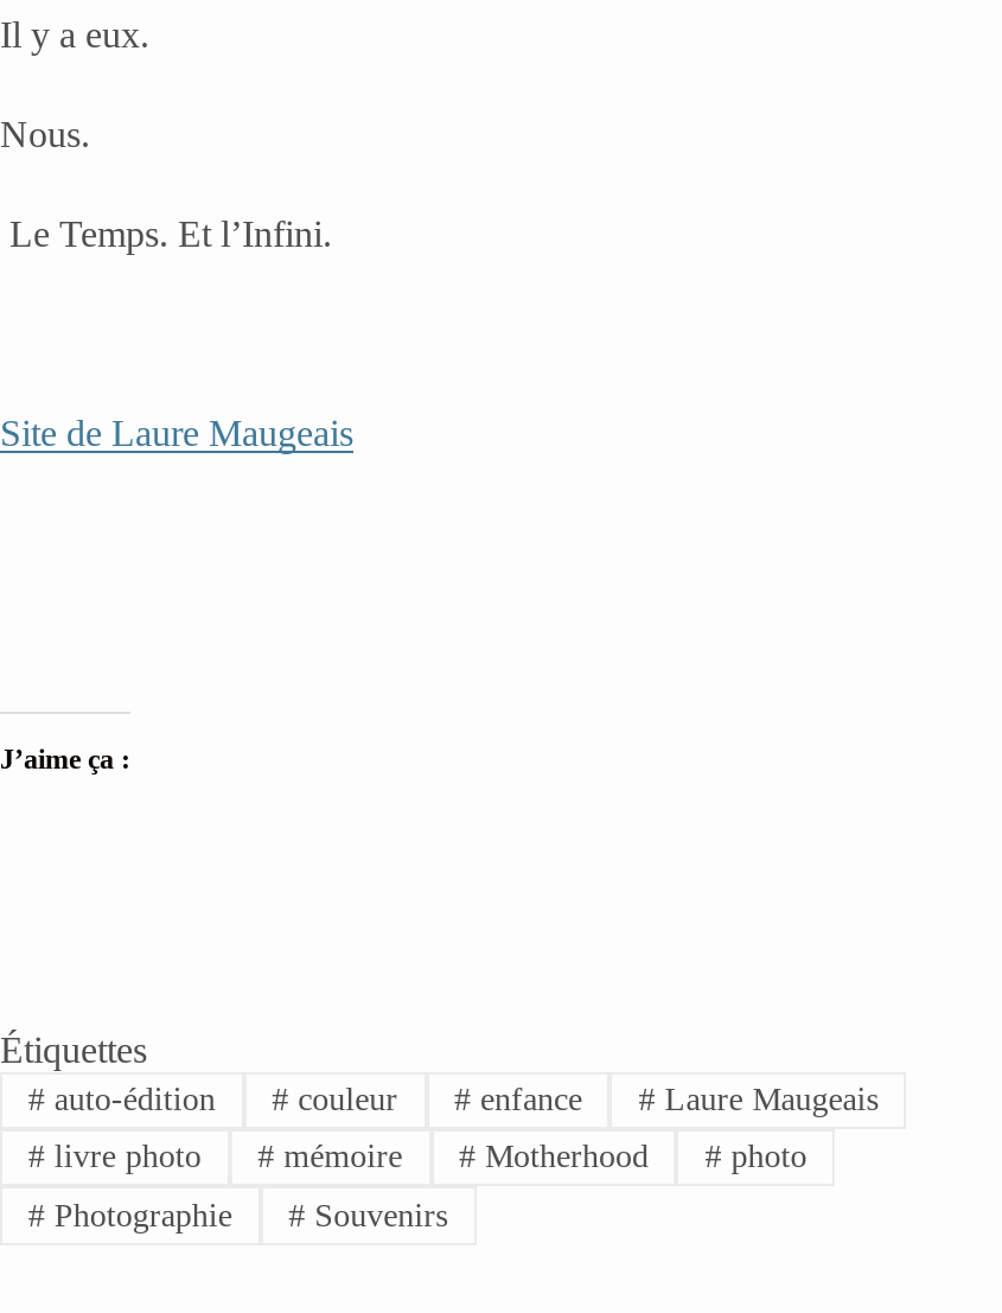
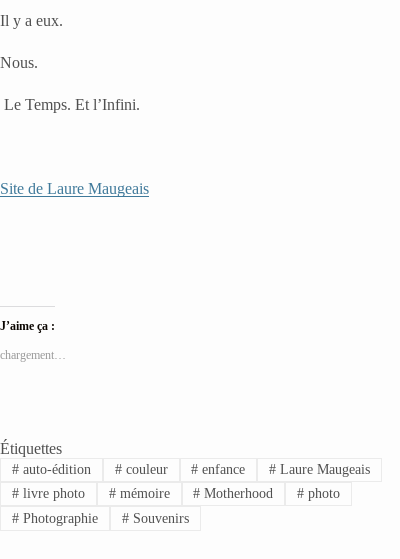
none -> [0,348,66,362] chargement…

